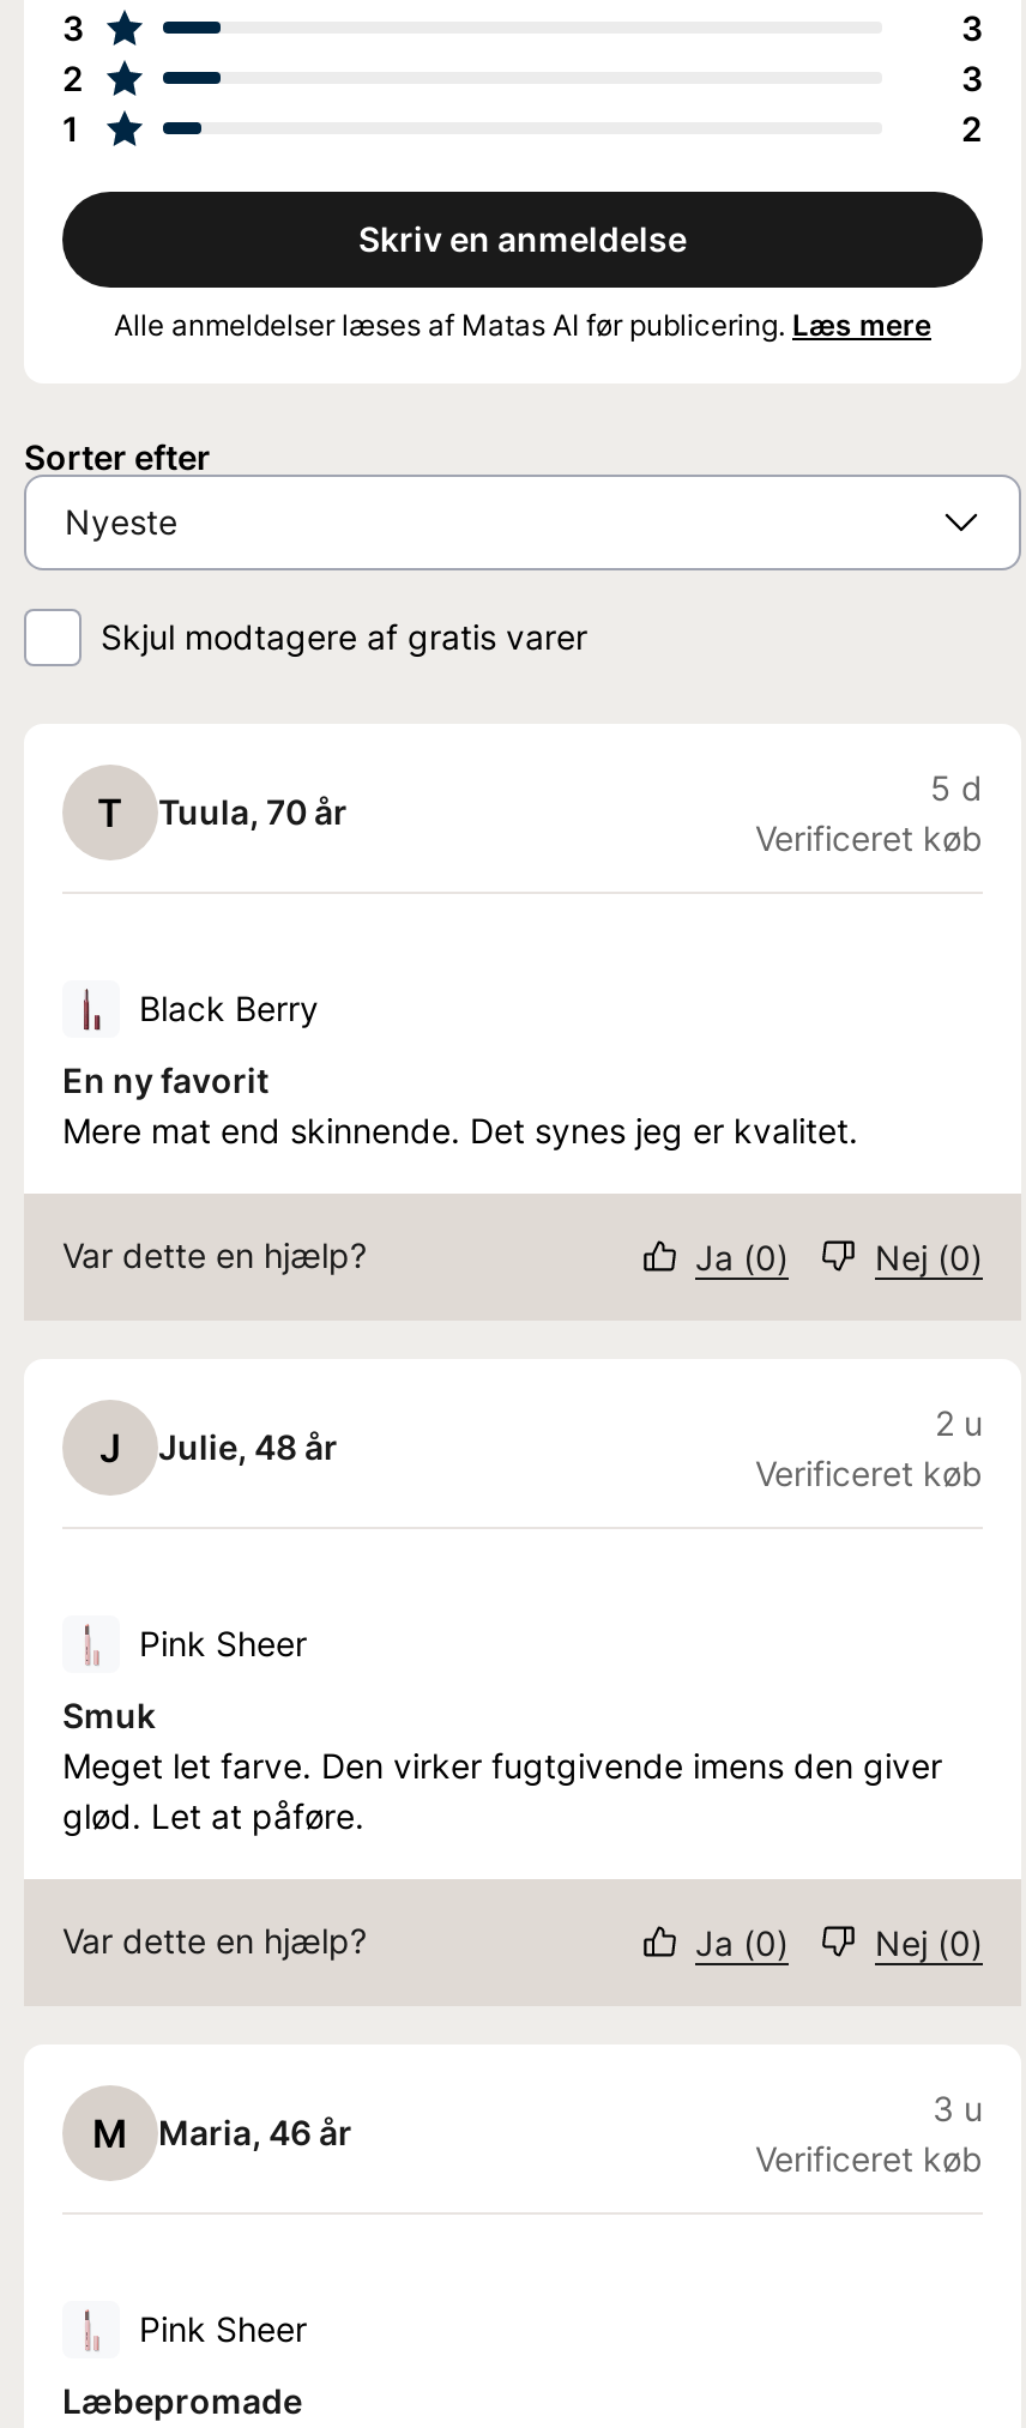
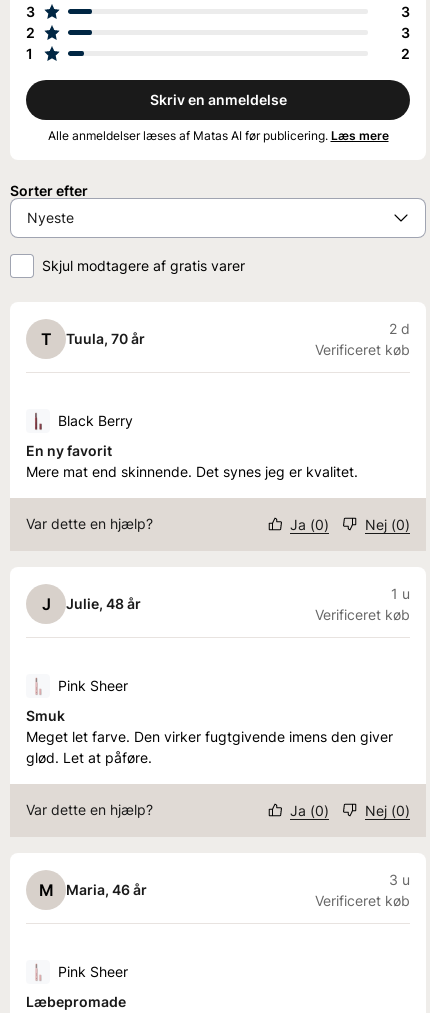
[930,767,983,807] 5 d -> [389,320,410,337] 2 d
[935,1402,983,1443] 2 u -> [391,585,410,602] 1 u

